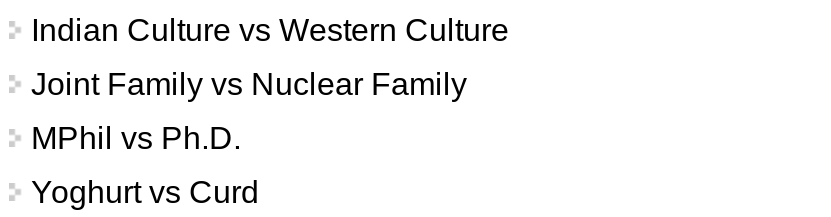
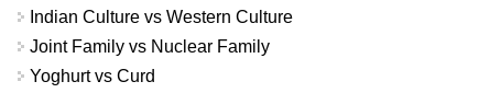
[31,120,241,154] MPhil vs Ph.D. -> none

